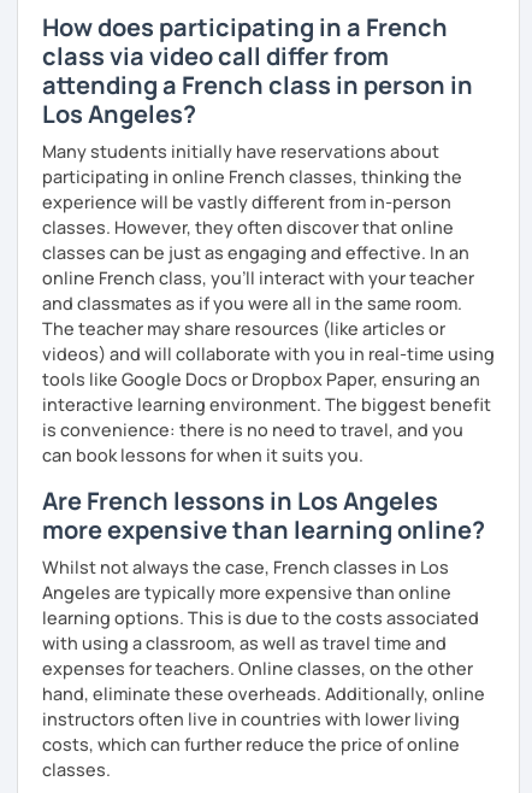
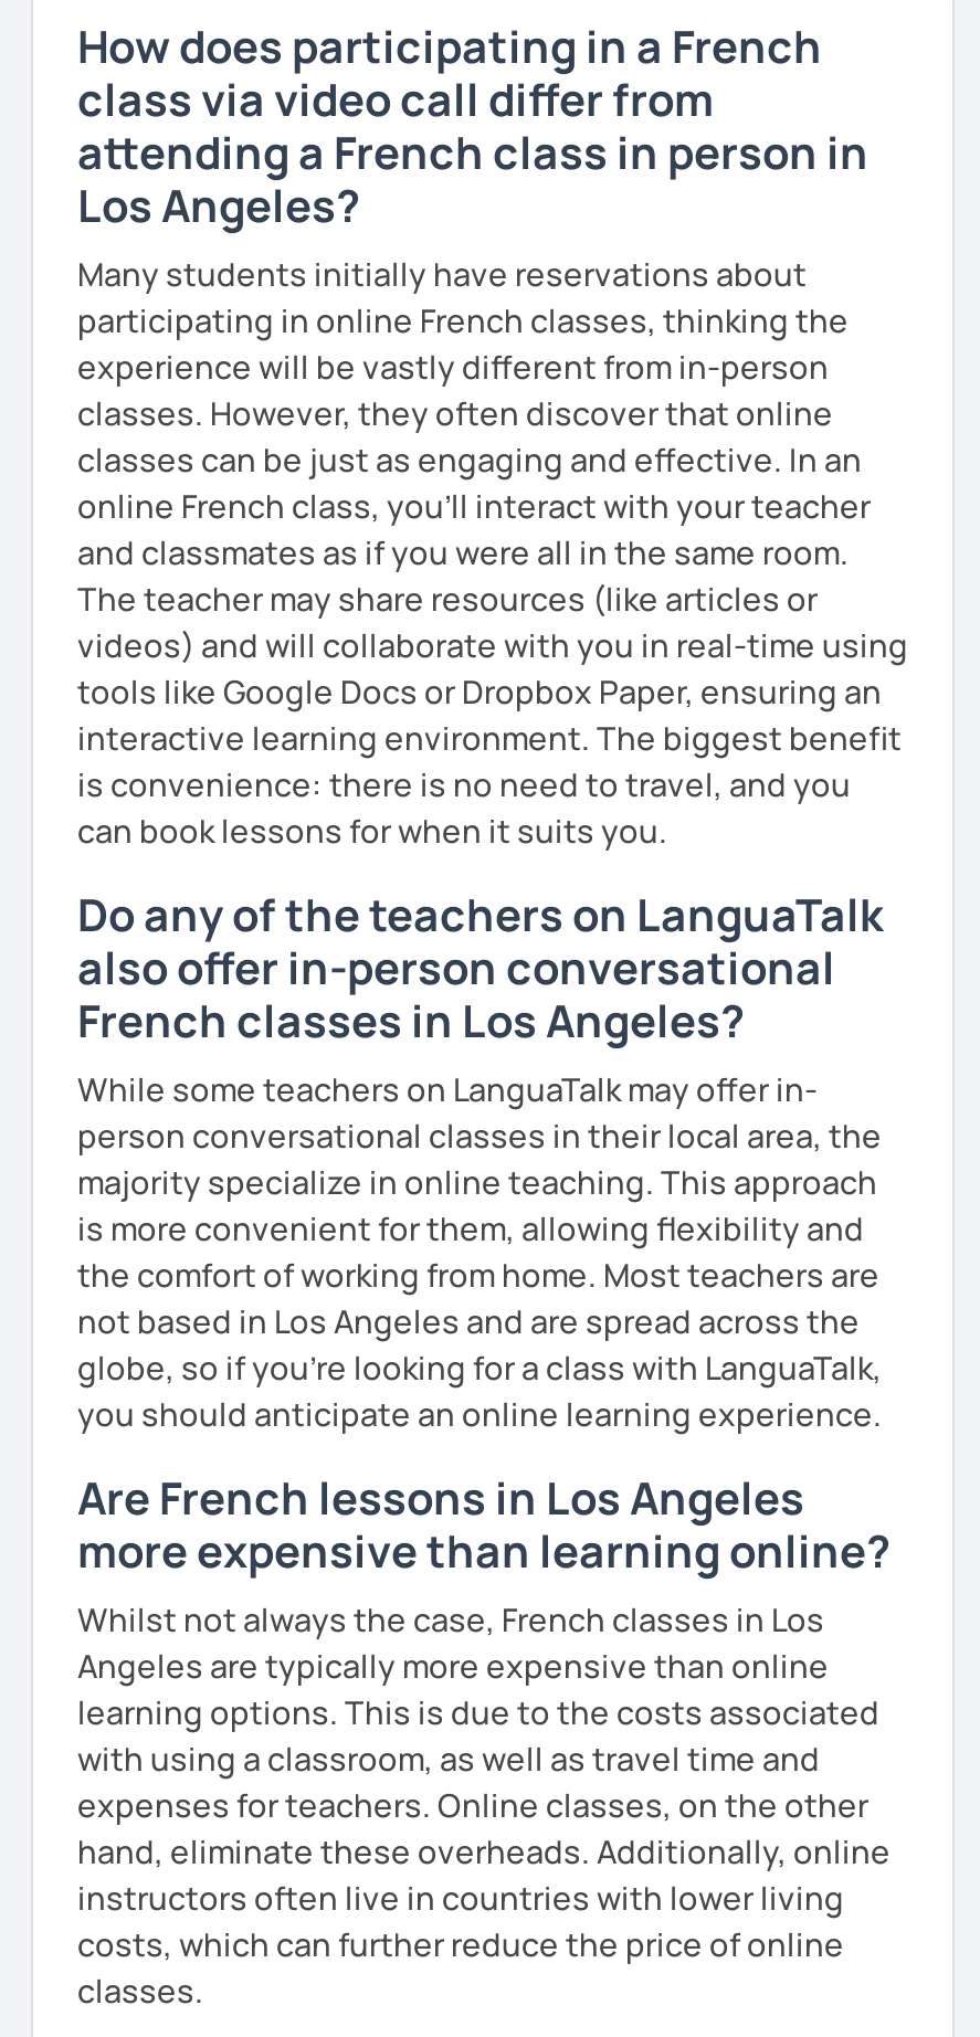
none -> [77,885,884,1435] Do any of the teachers on LanguaTalk | also offer in-person conversational | French classes in Los Angeles? | While some teachers on LanguaTalk may offer in- | person conversational classes in their local area, the | majority specialize in online teaching. This approach | is more convenient for them, allowing flexibility and | the comfort of working from home. Most teachers are | not based in Los Angeles and are spread across the | globe, so if you're looking for a class with LanguaTalk, | you should anticipate an online learning experience.

